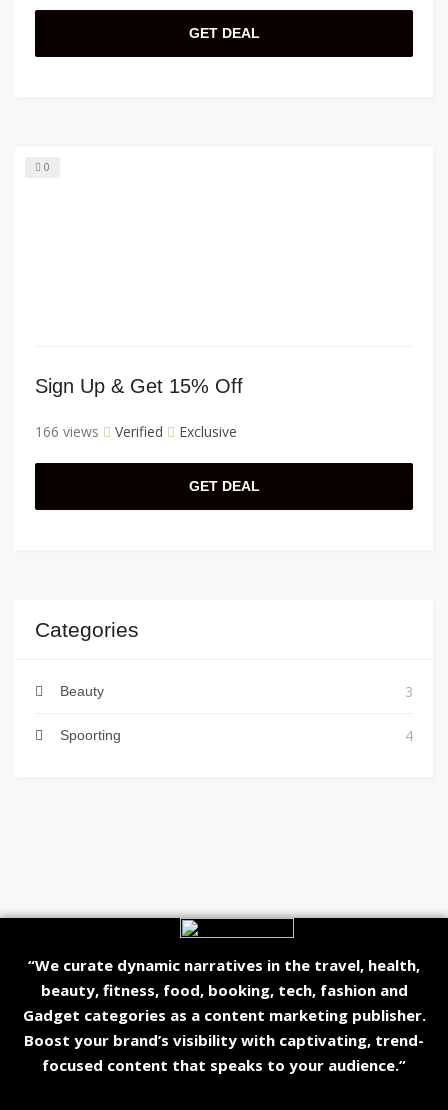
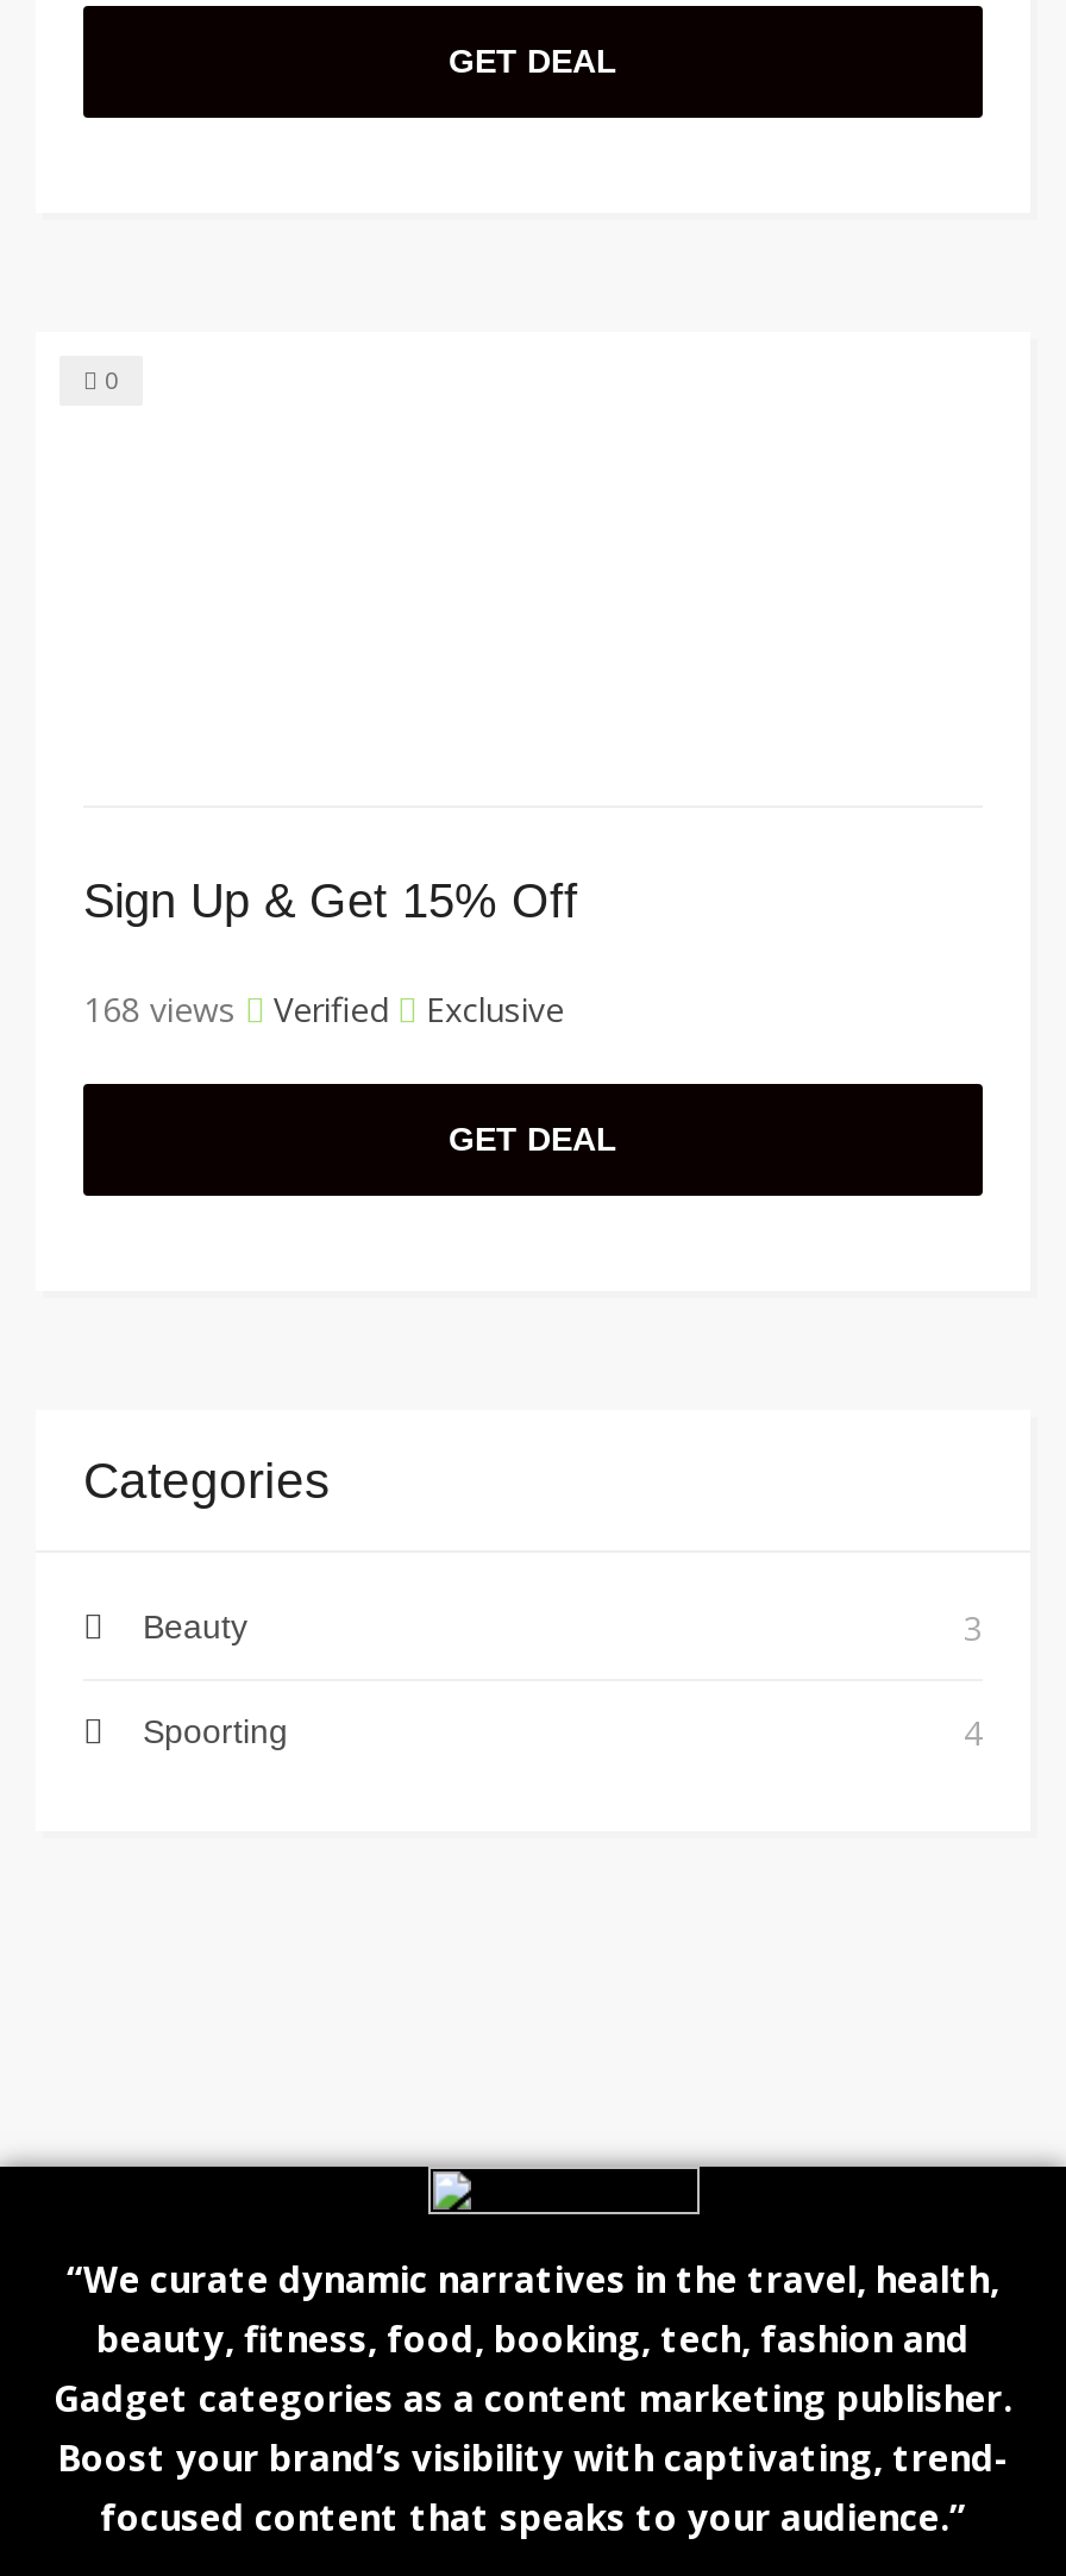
[35,422,237,441] 166 views Verified Exclusive -> [83,988,564,1033] 168 views Verified Exclusive

